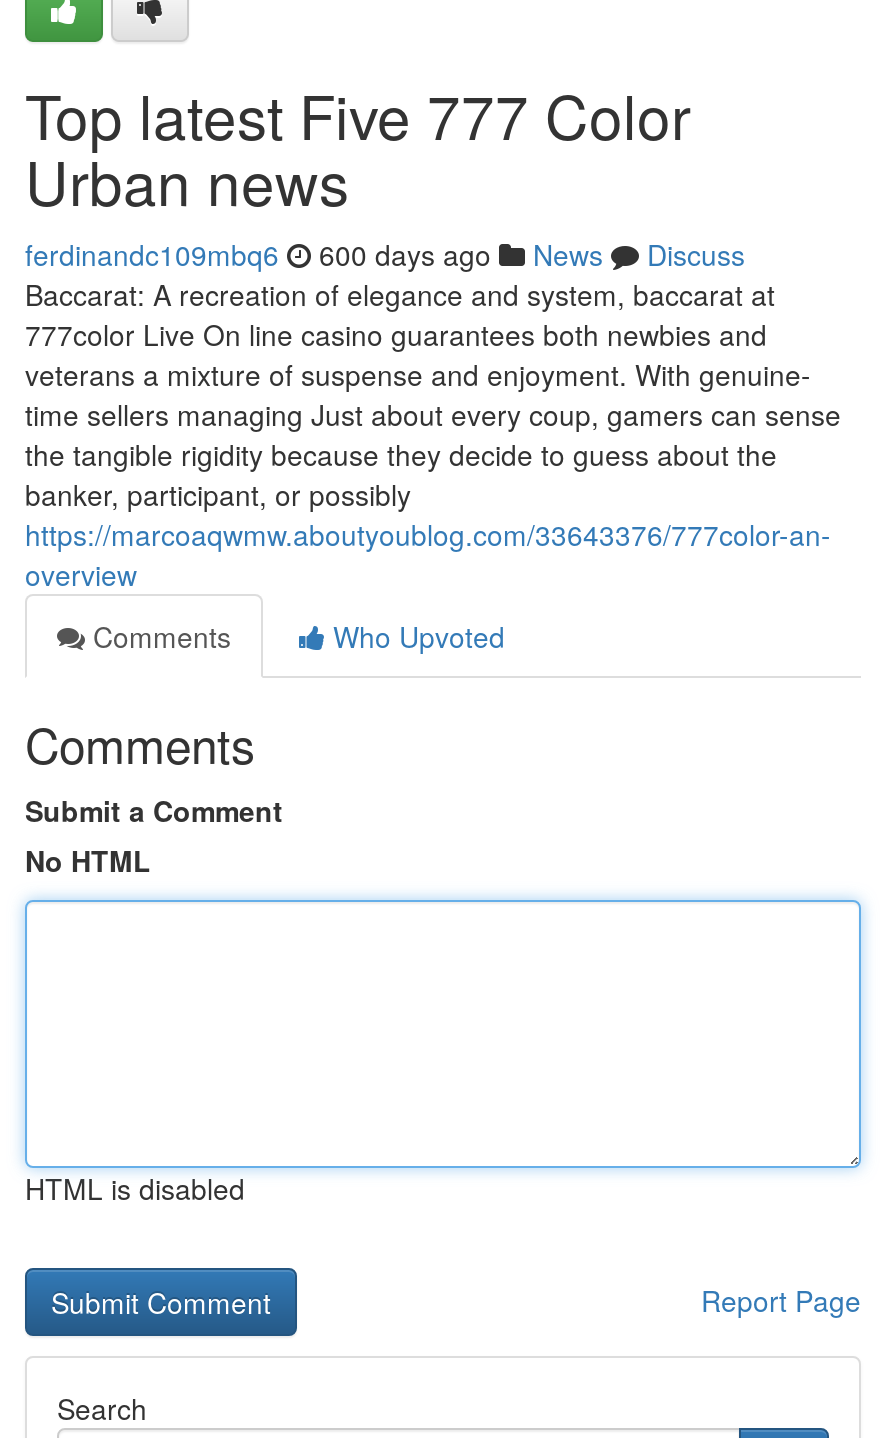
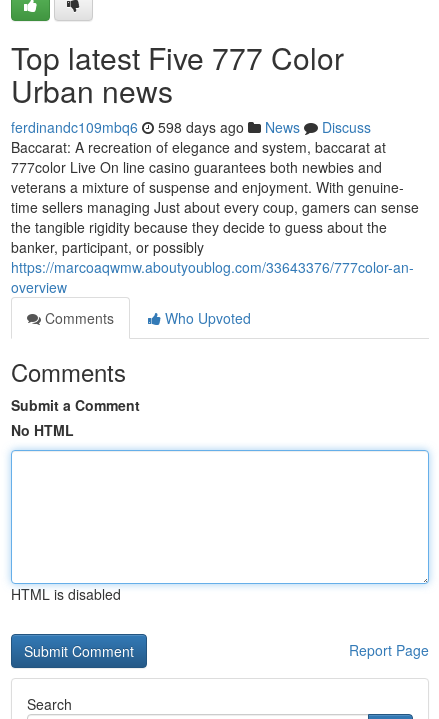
[25,234,745,274] ferdinandc109mbq6 600 days ago News Discuss -> [11,117,371,137] ferdinandc109mbq6 598 days ago News Discuss

